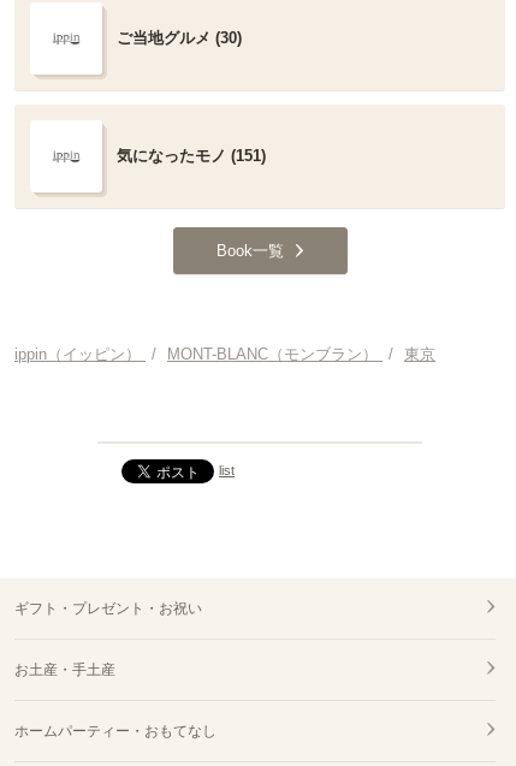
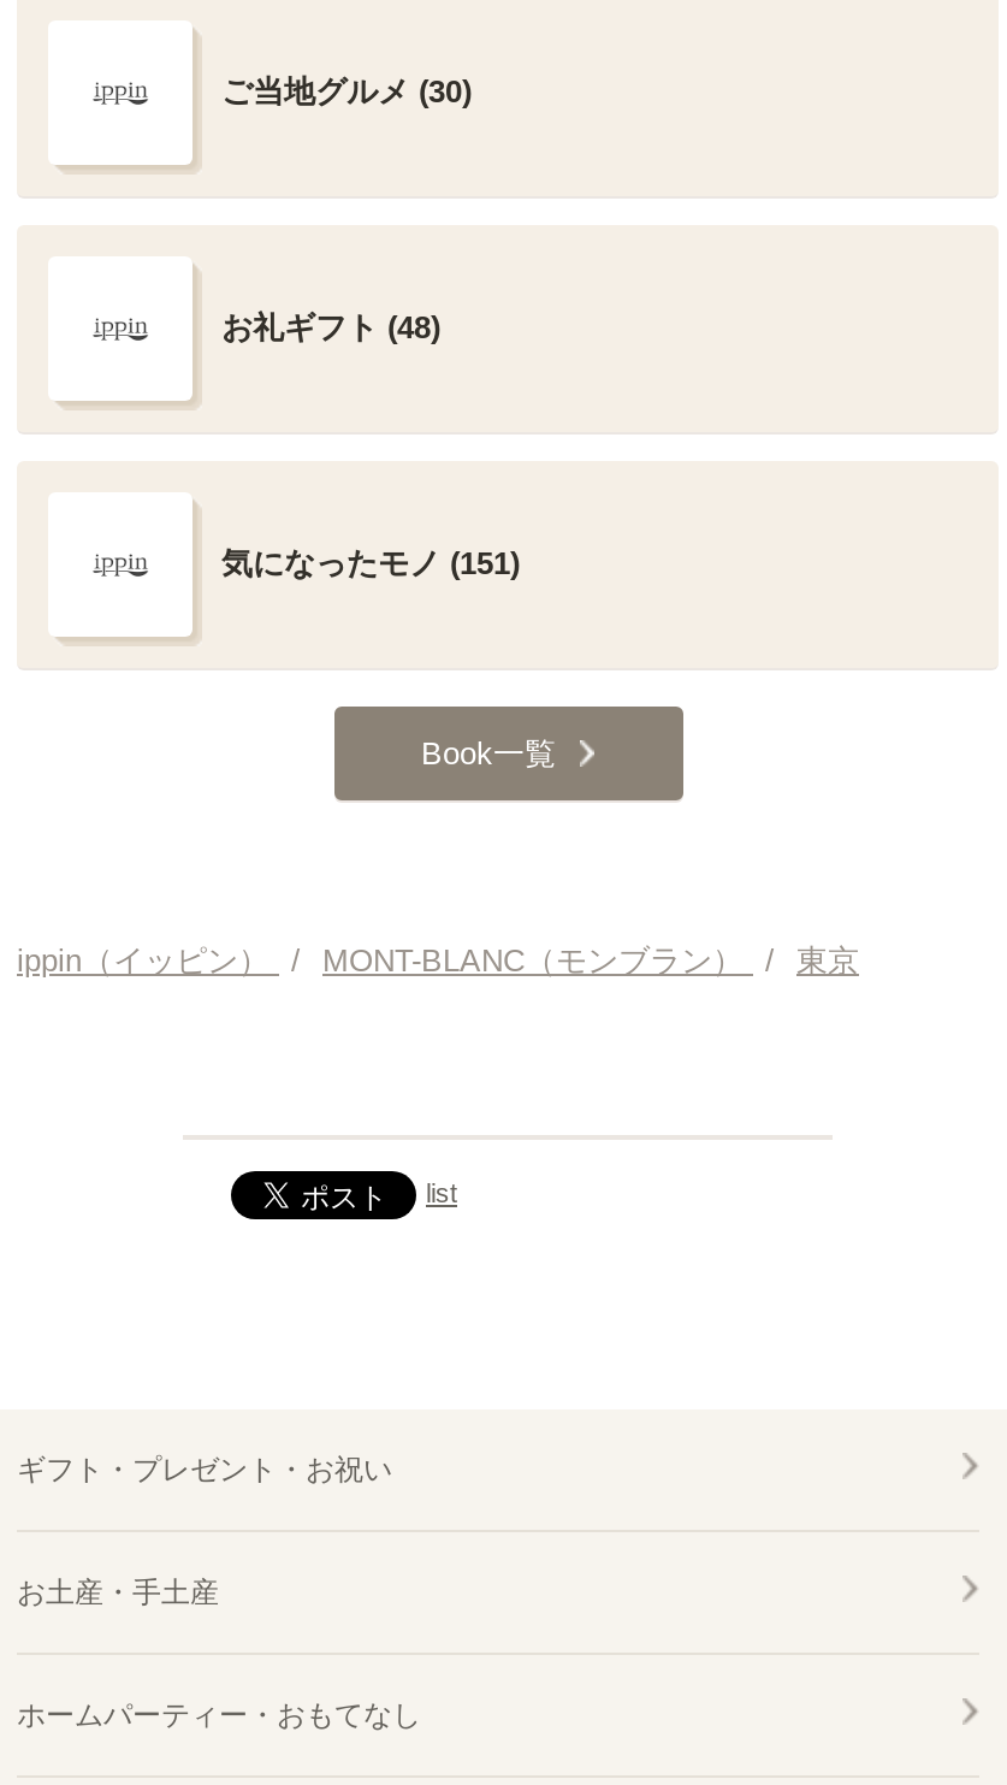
none -> [221,309,440,345] お礼ギフト (48)

